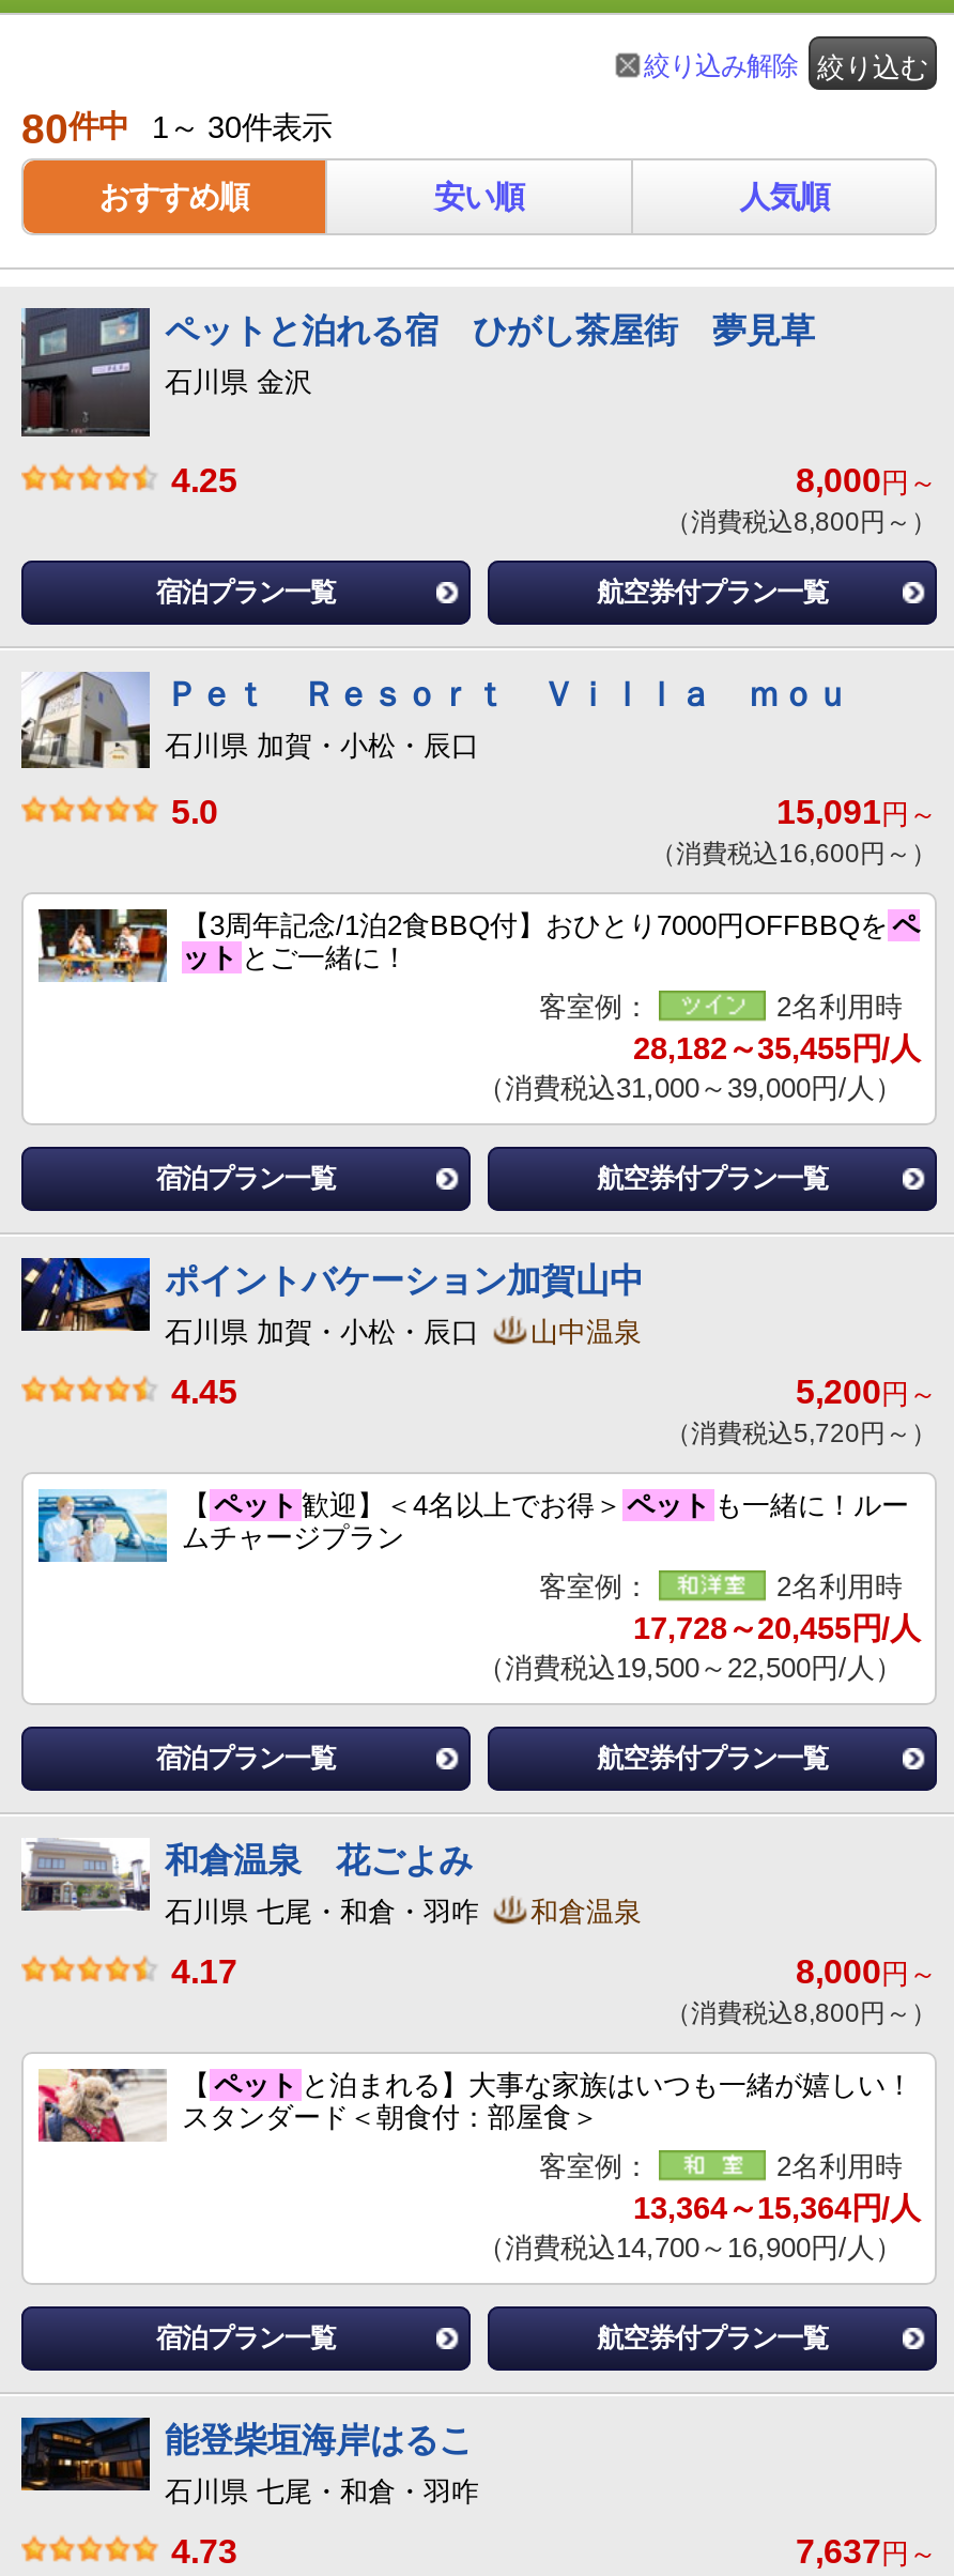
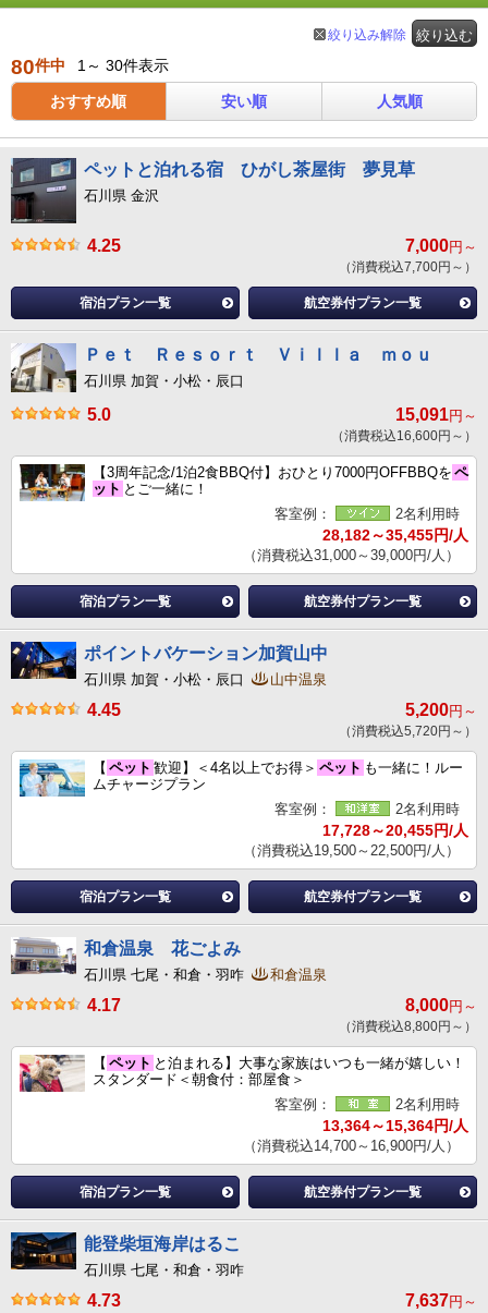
[796,462,937,499] 8,000円～ -> [405,236,477,255] 7,000円～
[665,507,937,537] （消費税込8,800円～） -> [339,259,477,275] （消費税込7,700円～）

